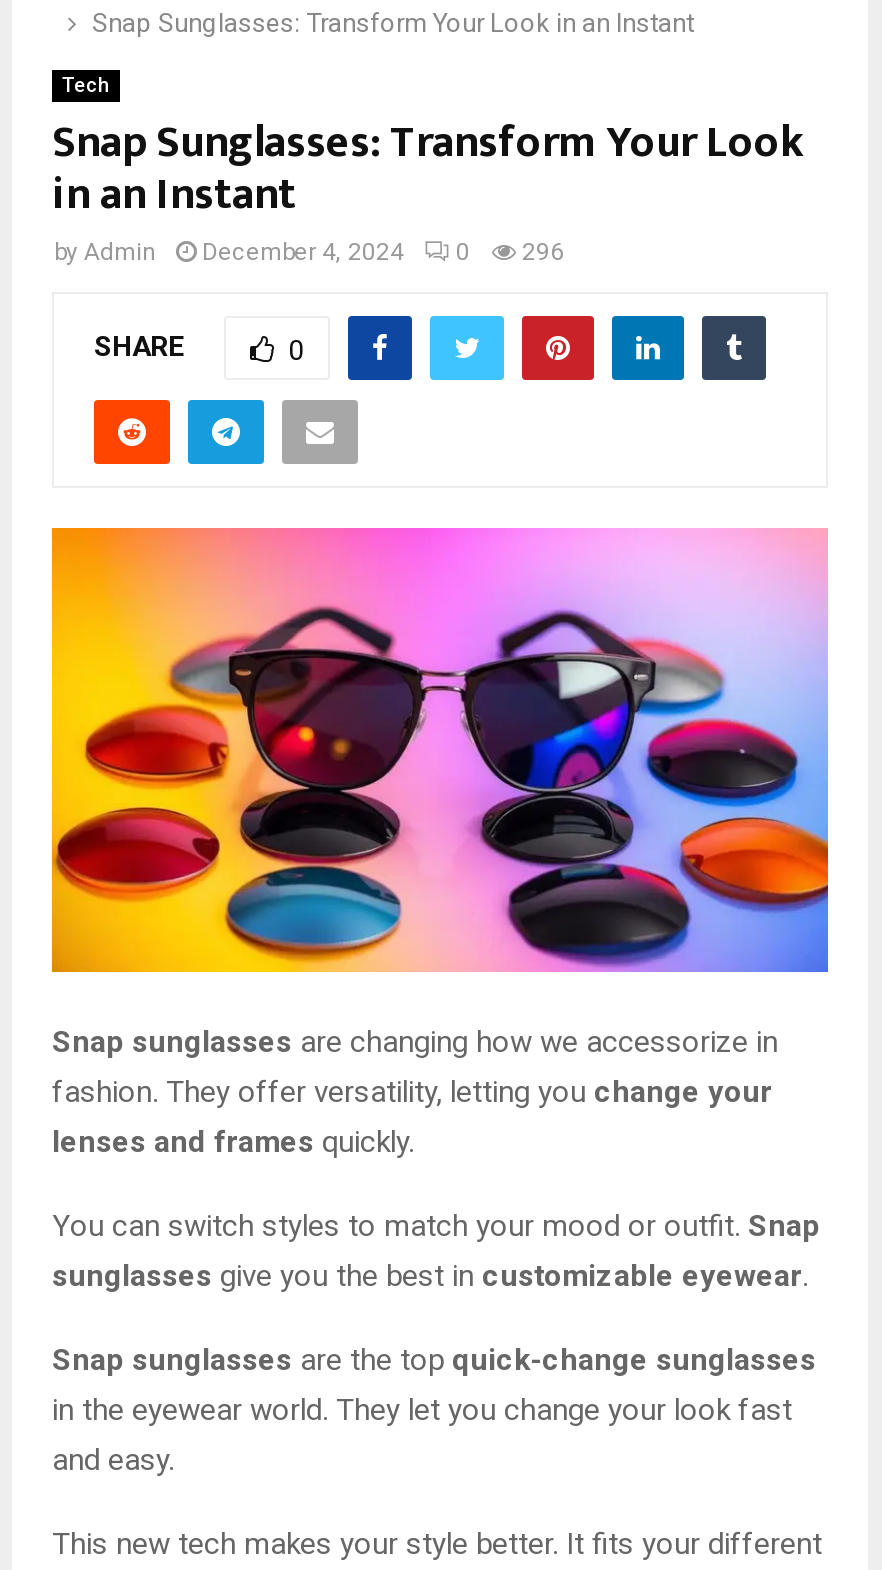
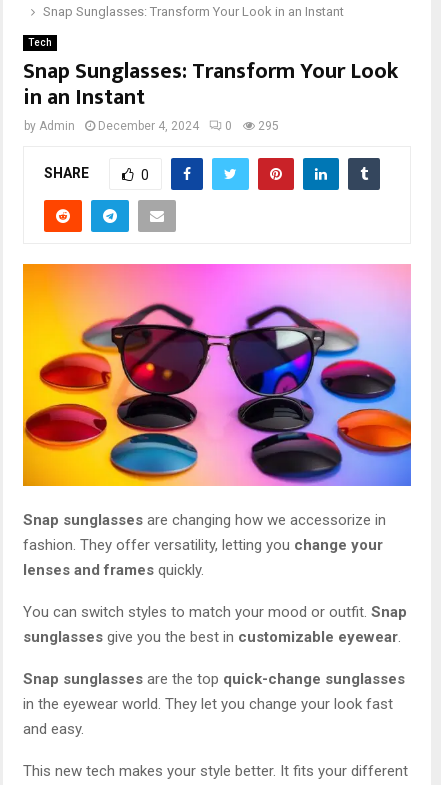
[54,238,564,266] by Admin December 4, 2024 0 296 -> [24,119,279,133] by Admin December 4, 2024 0 295

